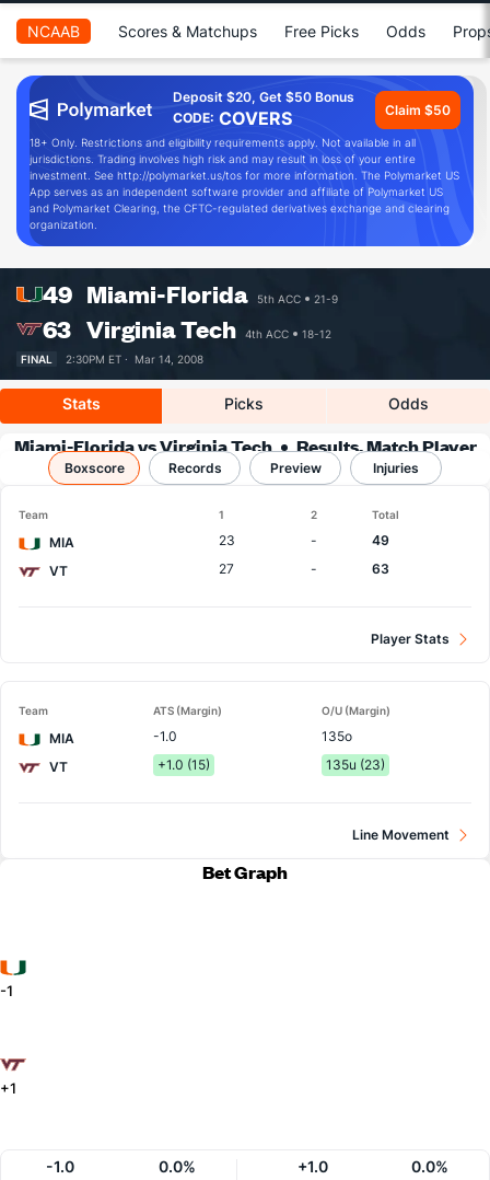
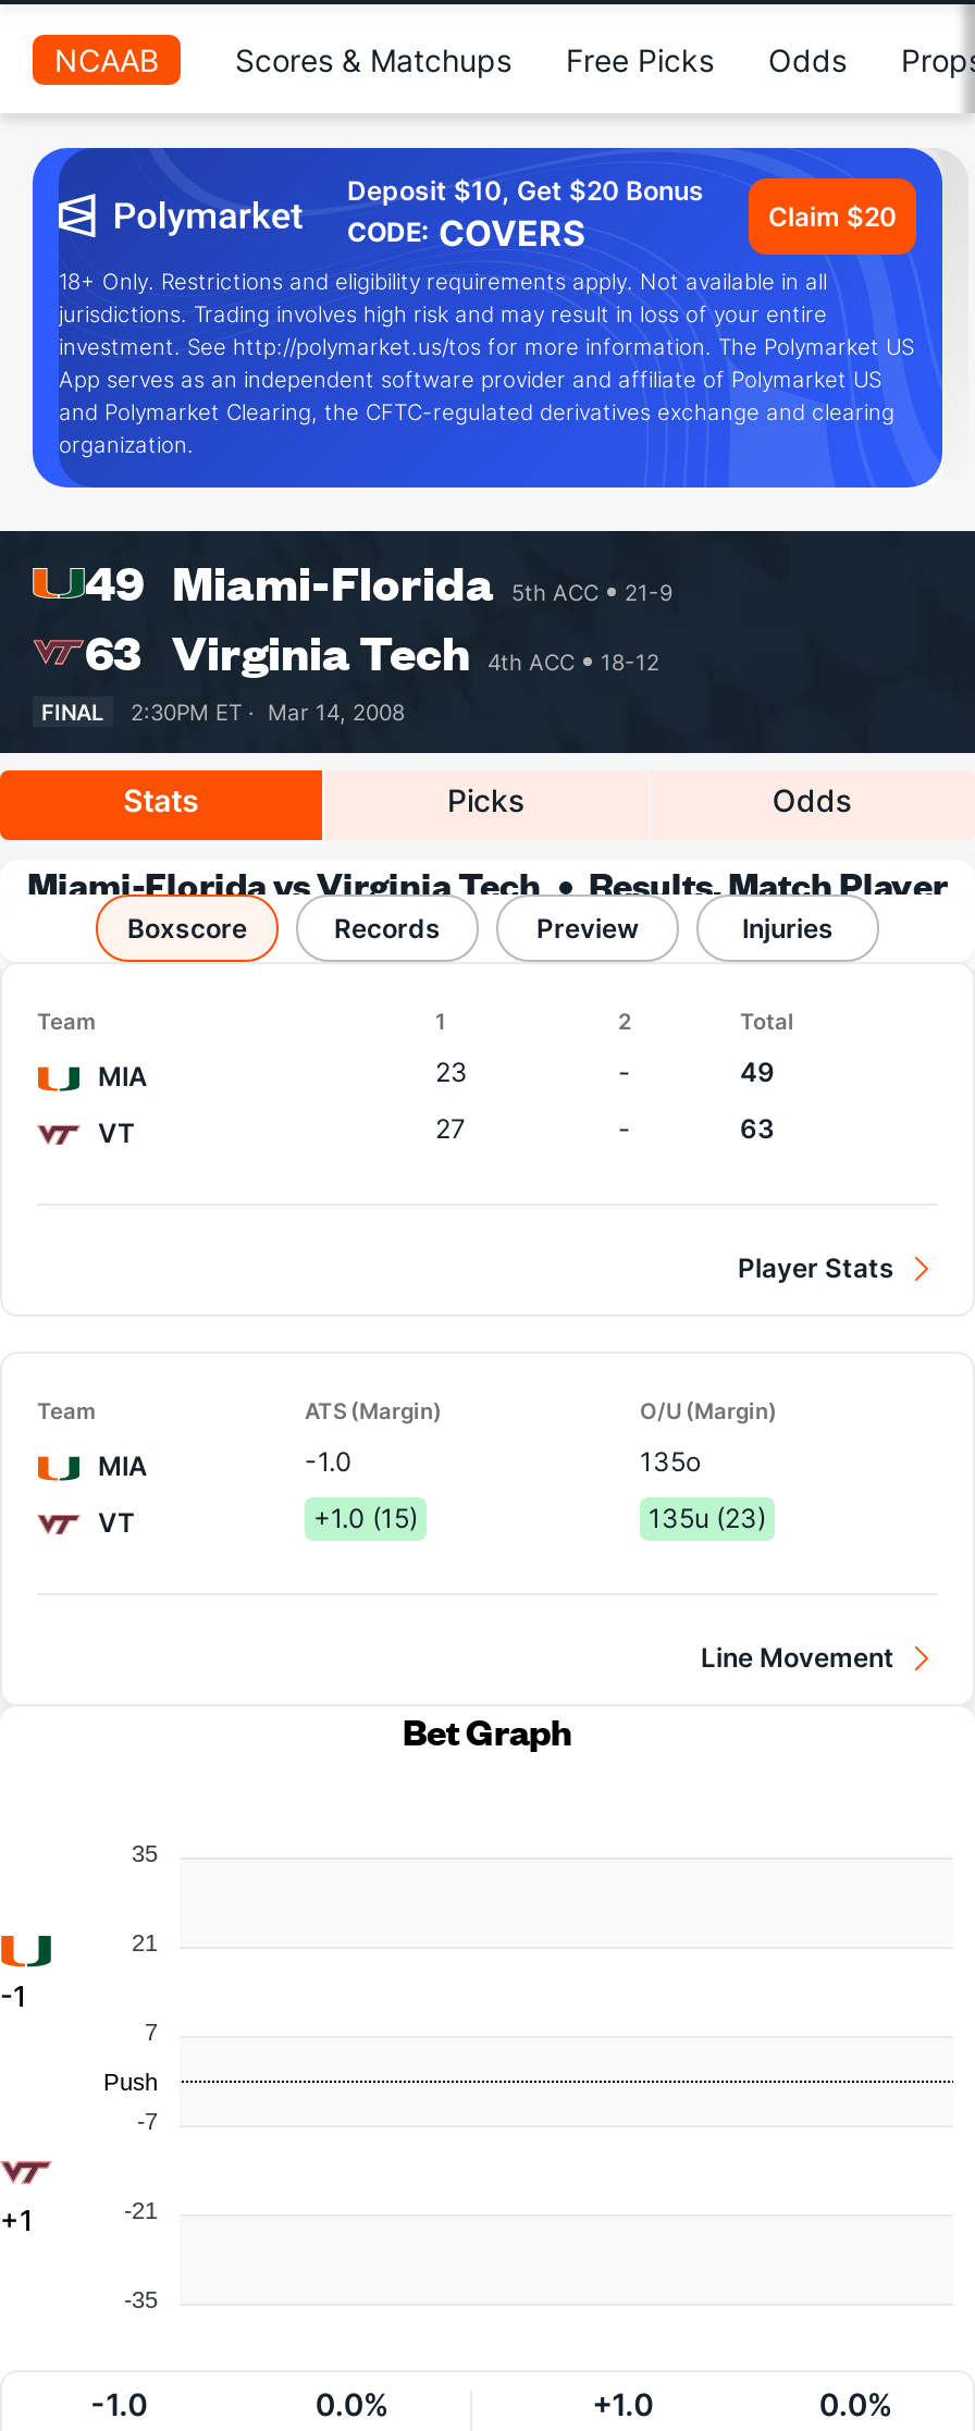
[173,89,354,105] Deposit $20, Get $50 Bonus -> [347,174,704,207] Deposit $10, Get $20 Bonus
[385,101,451,118] Claim $50 -> [768,199,897,232] Claim $20
none -> [124,1840,158,2313] 35 | 21 | 7 | -7 | -21 | -35
none -> [103,2069,158,2096] Push

